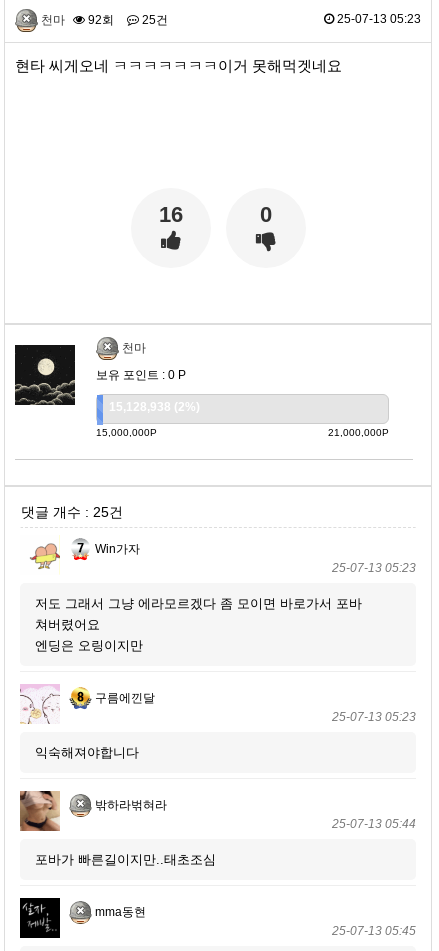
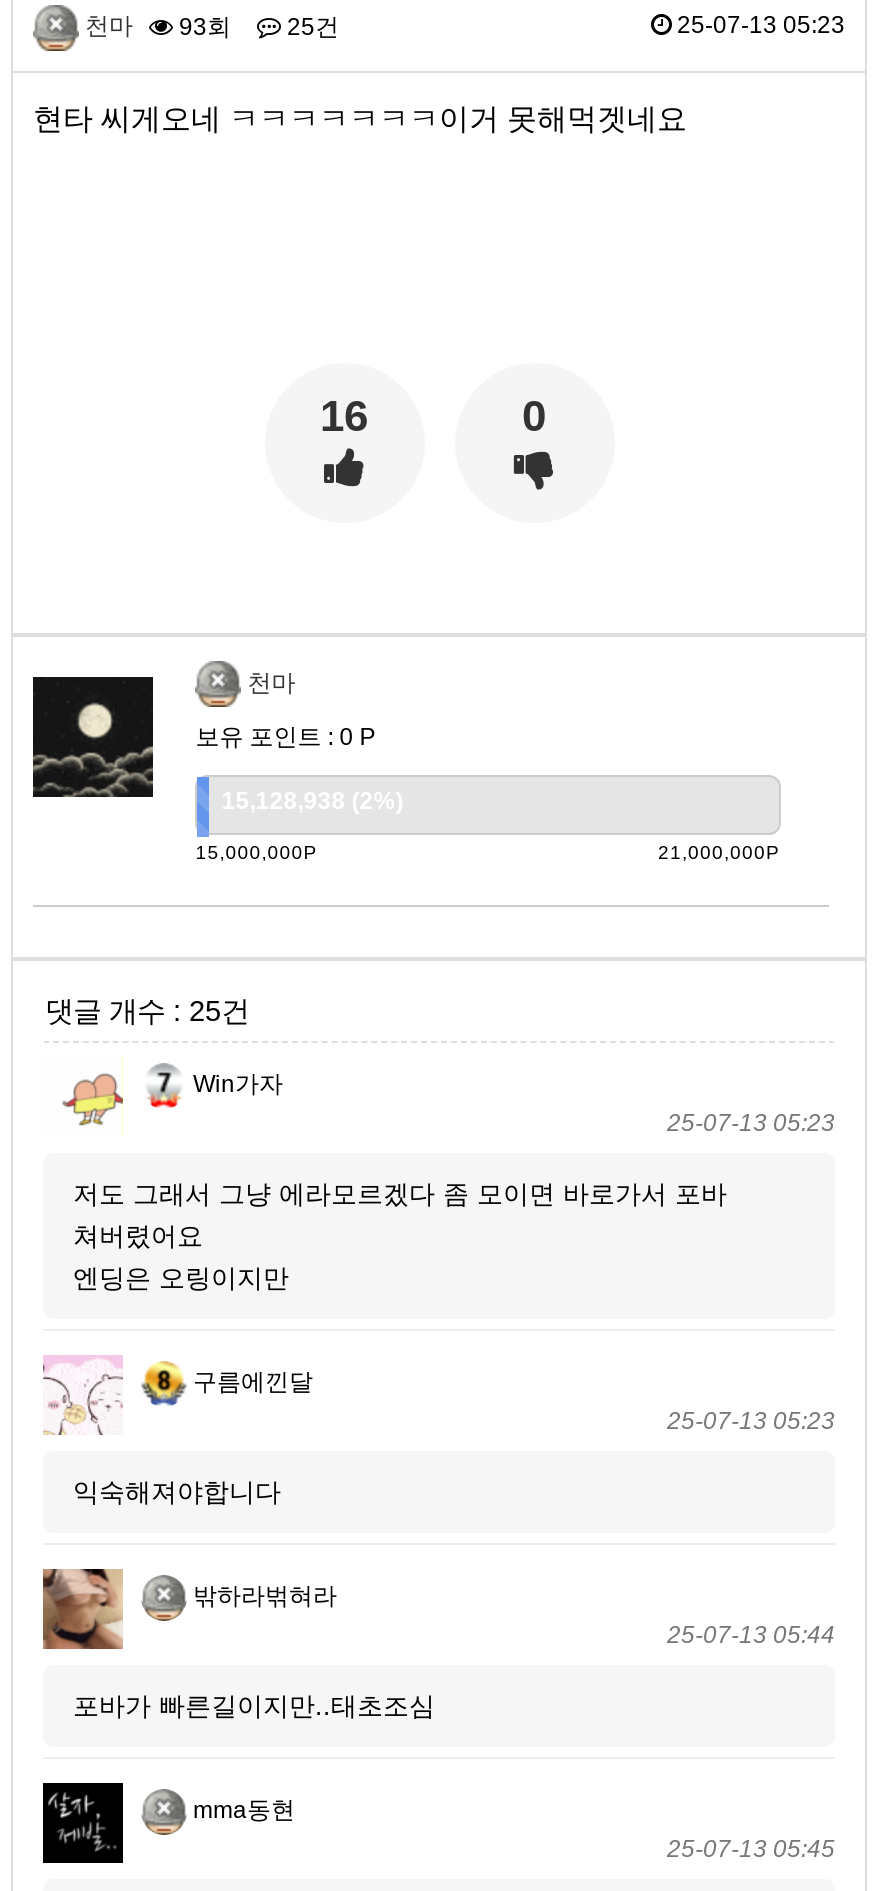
[41,13,168,27] 천마 92회 25건 -> [85,12,339,40] 천마 93회 25건

